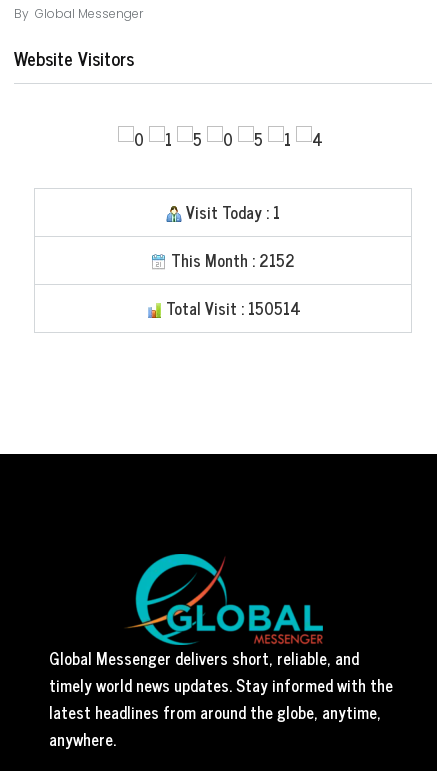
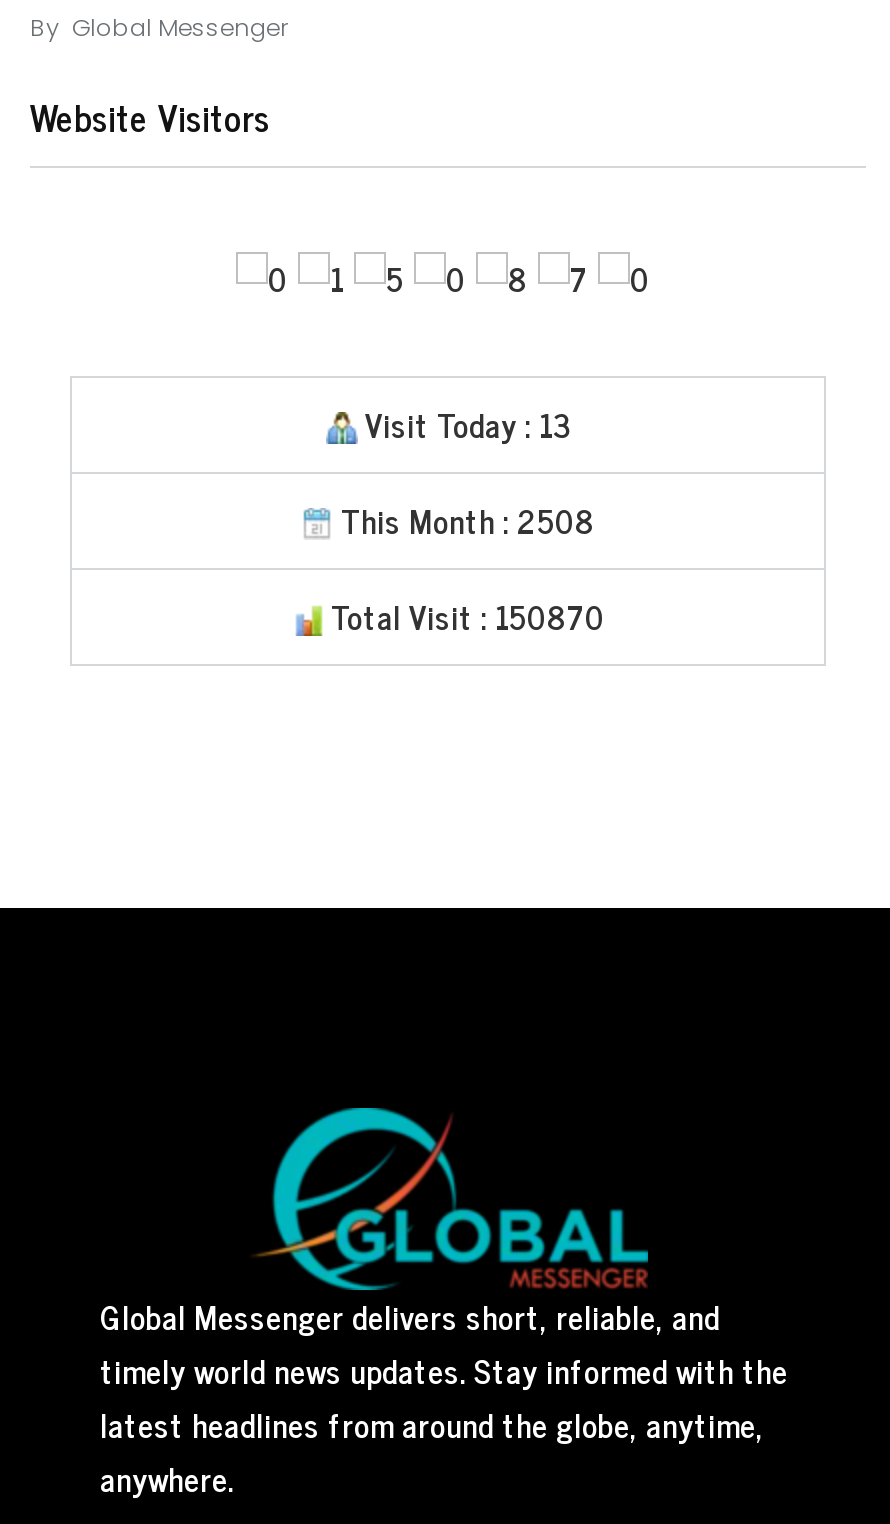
[182,198,280,224] Visit Today : 1 -> [357,397,571,449] Visit Today : 13
[167,246,295,272] This Month : 2152 -> [333,493,595,545] This Month : 2508
[161,294,300,320] Total Visit : 150514 -> [323,589,605,641] Total Visit : 150870

